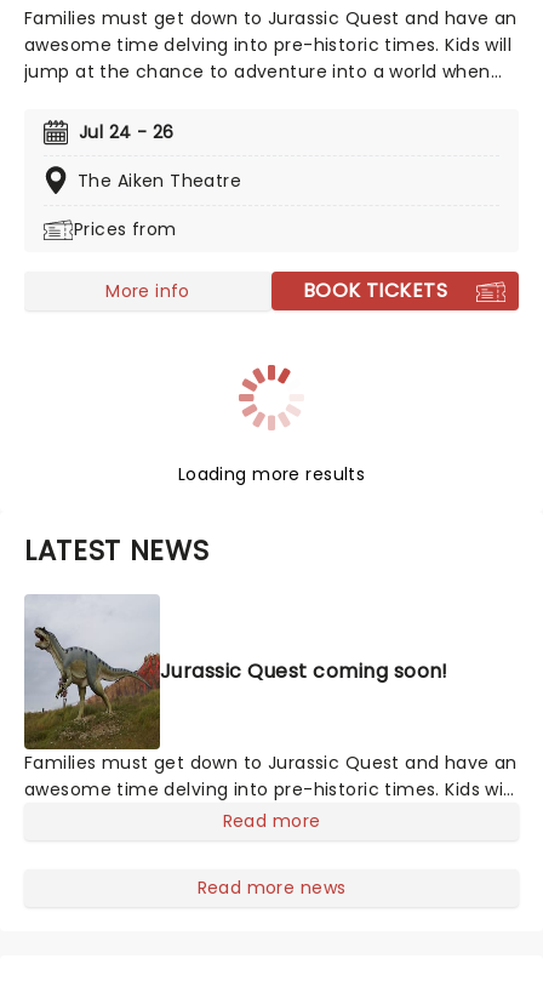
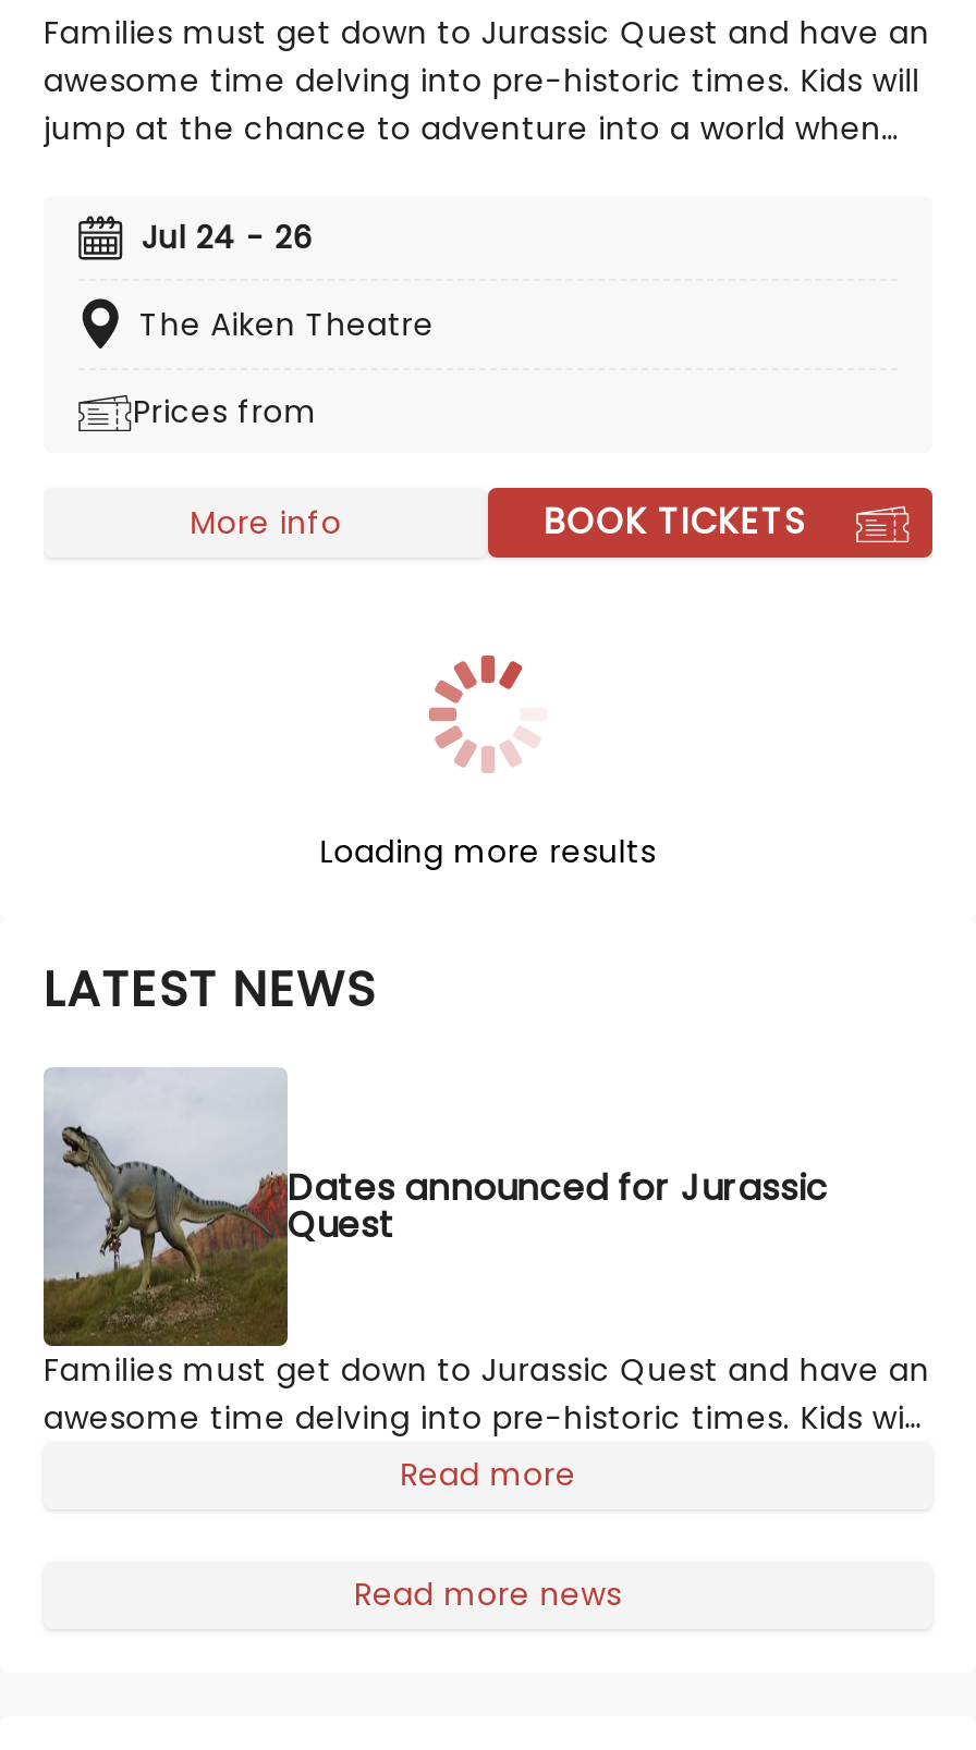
[160,658,448,685] Jurassic Quest coming soon! -> [288,1163,829,1250] Dates announced for Jurassic | Quest

